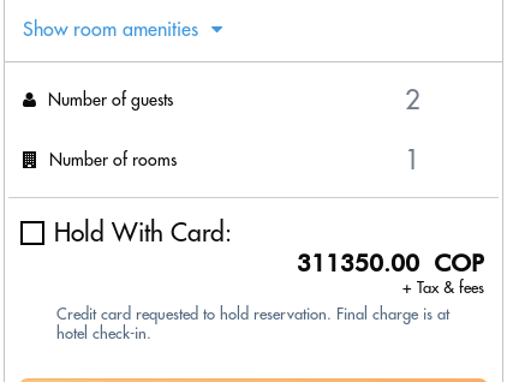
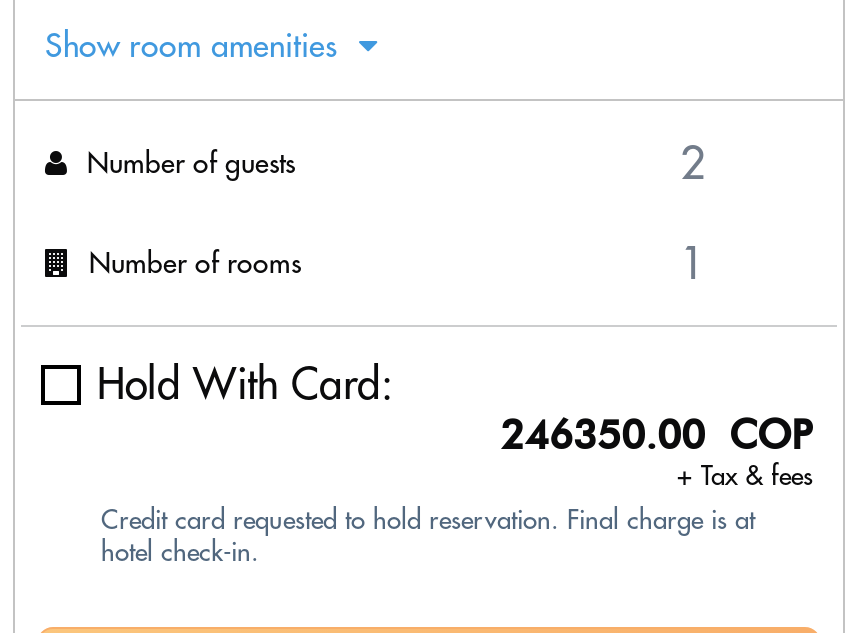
[297,249,484,277] 311350.00 COP -> [501,411,813,459] 246350.00 COP

